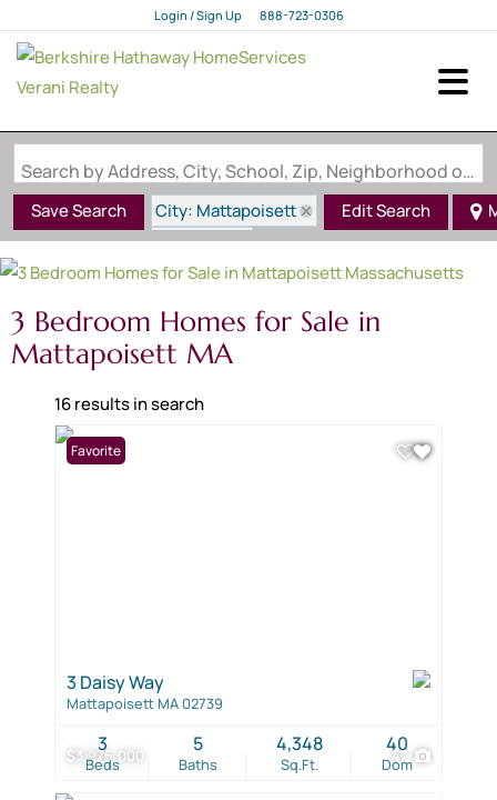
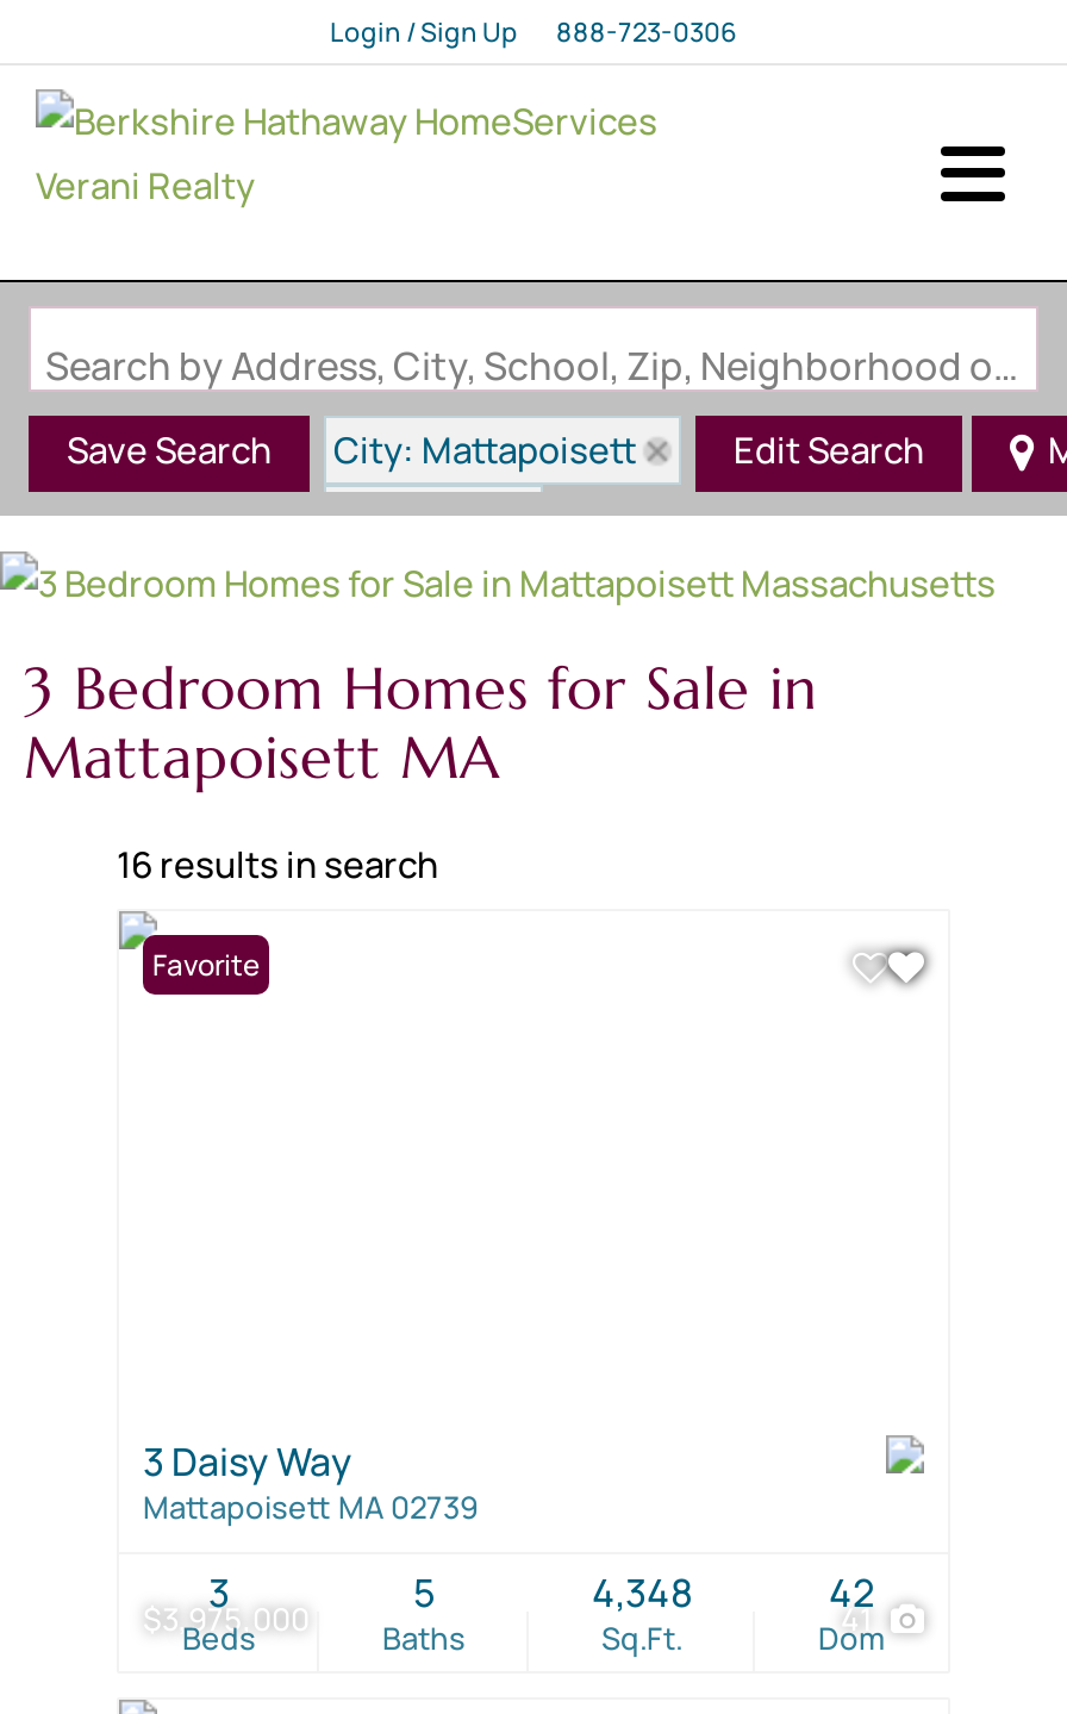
[386,731,408,755] 40 -> [829,1566,874,1618] 42

